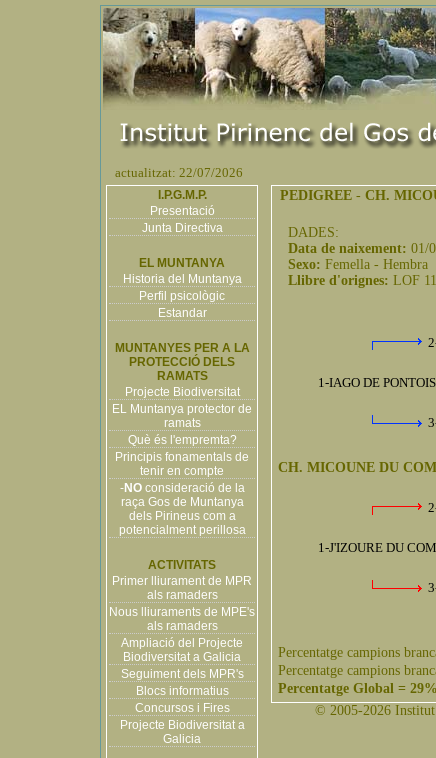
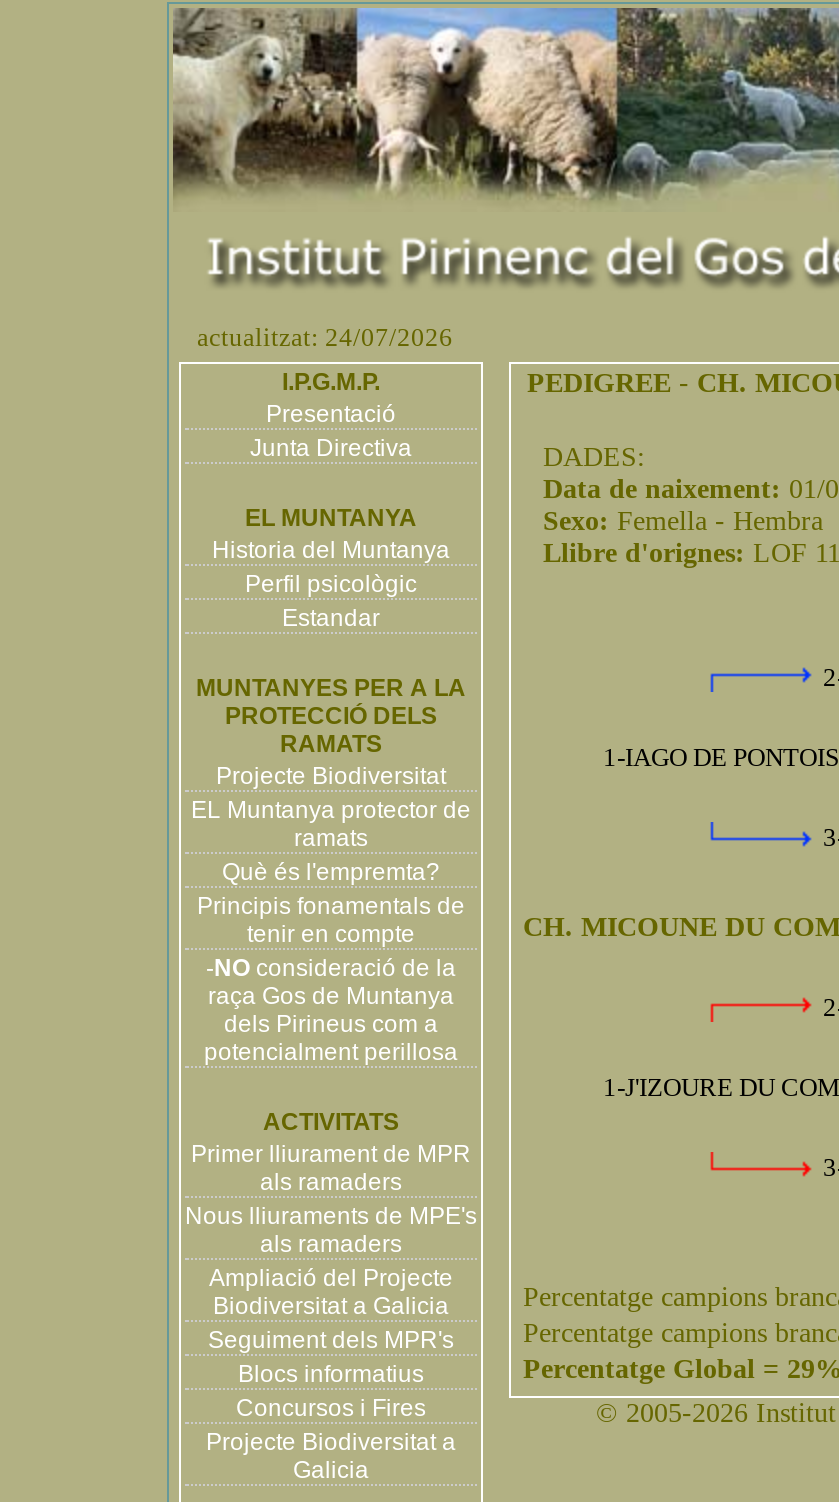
[106,165,243,180] actualitzat: 22/07/2026 -> [179,322,453,352] actualitzat: 24/07/2026

